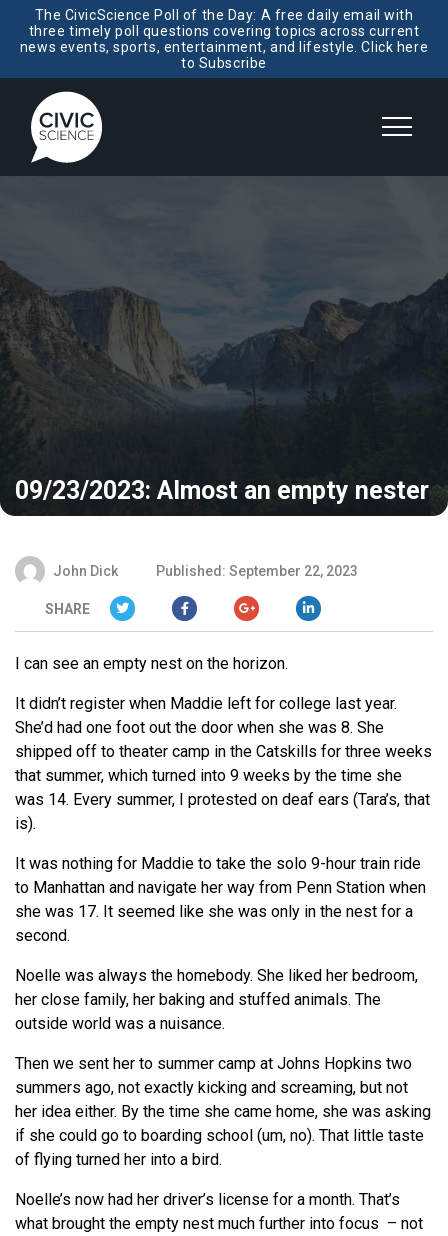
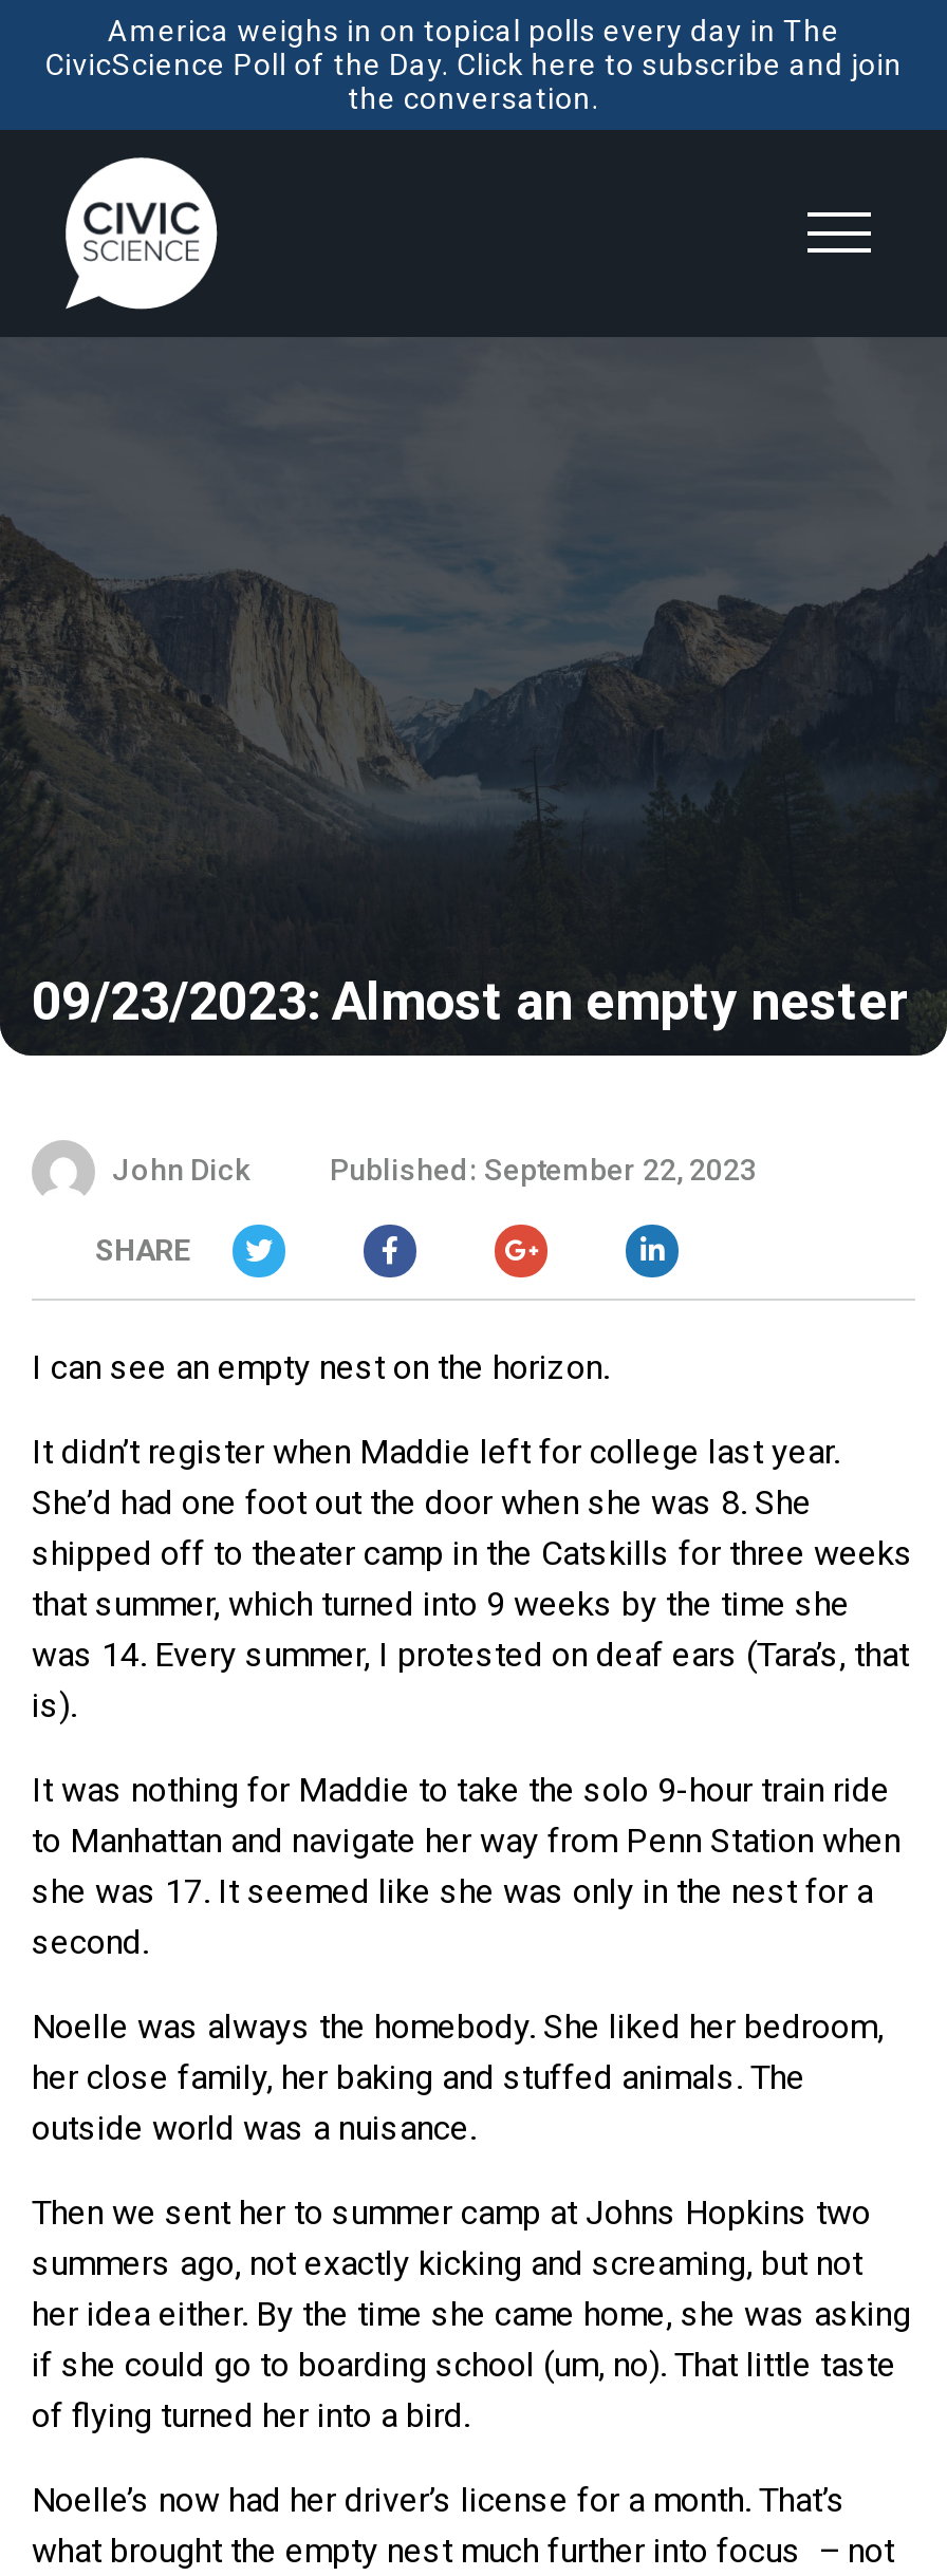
[20,7,428,71] The CivicScience Poll of the Day: A free daily email with | three timely poll questions covering topics across current | news events, sports, entertainment, and lifestyle. Click here | to Subscribe -> [45,14,902,115] America weighs in on topical polls every day in The | CivicScience Poll of the Day. Click here to subscribe and join | the conversation.

